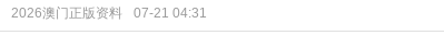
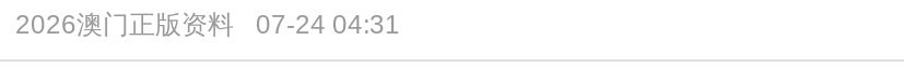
[11,5,207,21] 2026澳门正版资料 07-21 04:31 -> [15,10,400,40] 2026澳门正版资料 07-24 04:31

